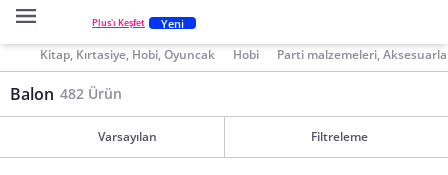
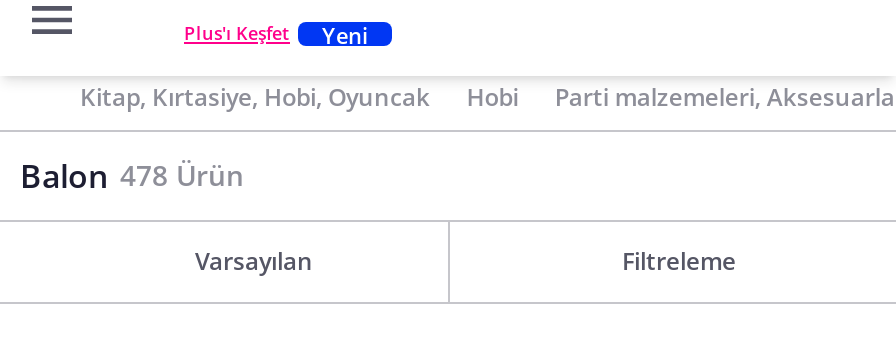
[10,83,122,105] Balon 482 Ürün -> [20,154,244,198] Balon 478 Ürün

